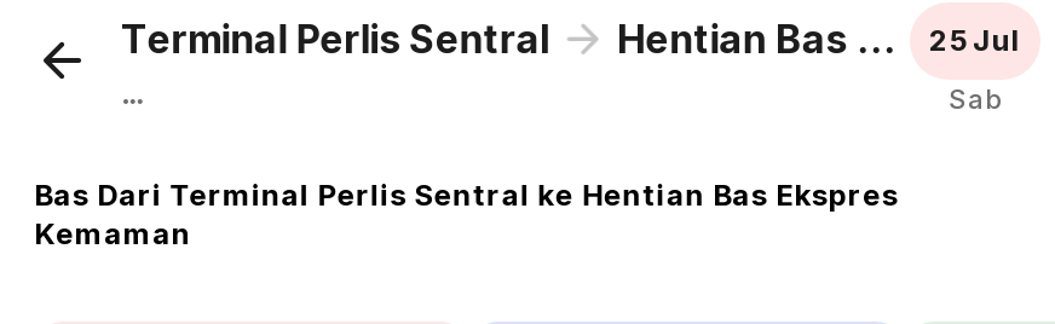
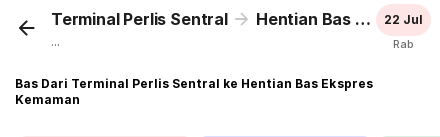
[929,22,1021,58] 25 Jul -> [384,12,423,27] 22 Jul
[948,82,1002,116] Sab -> [393,37,414,51] Rab

